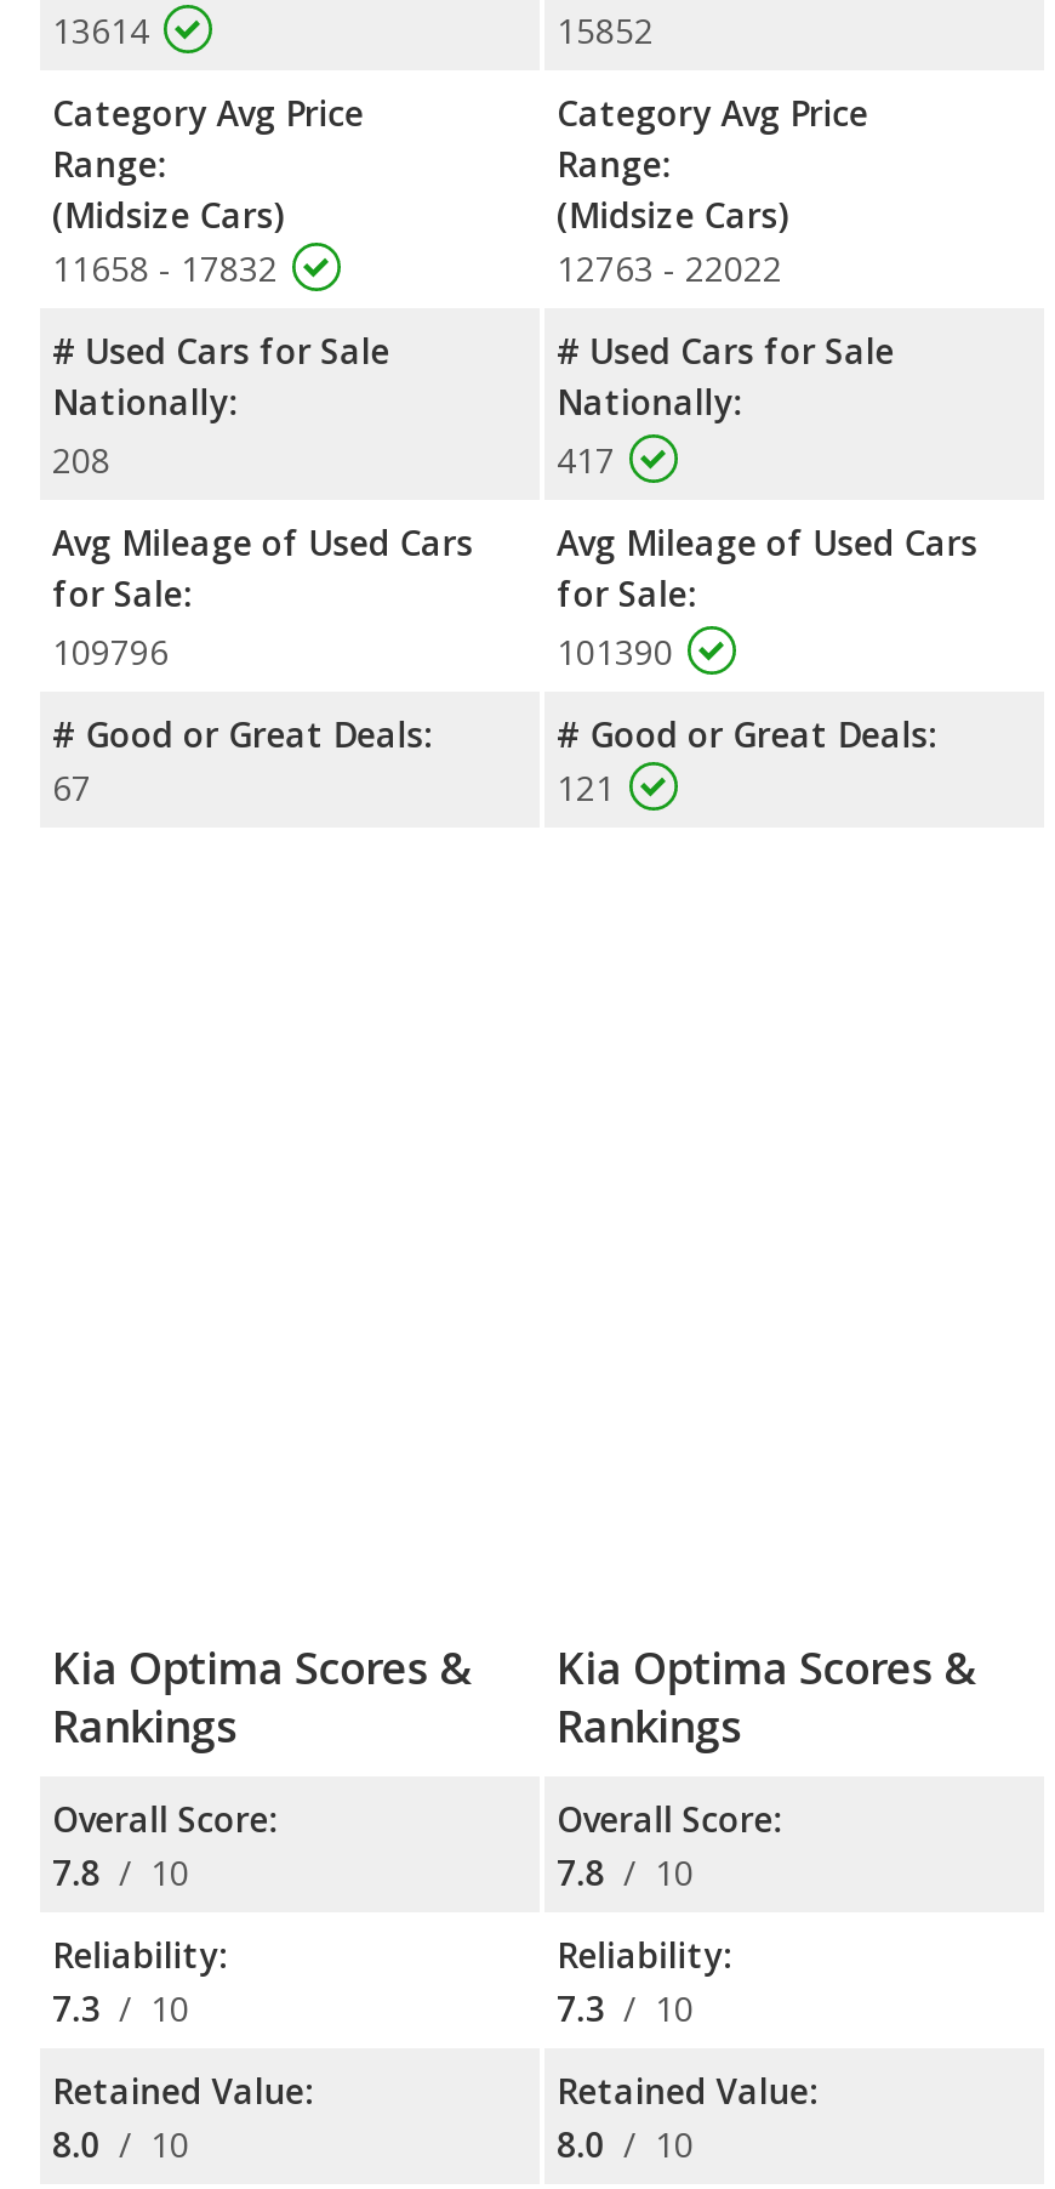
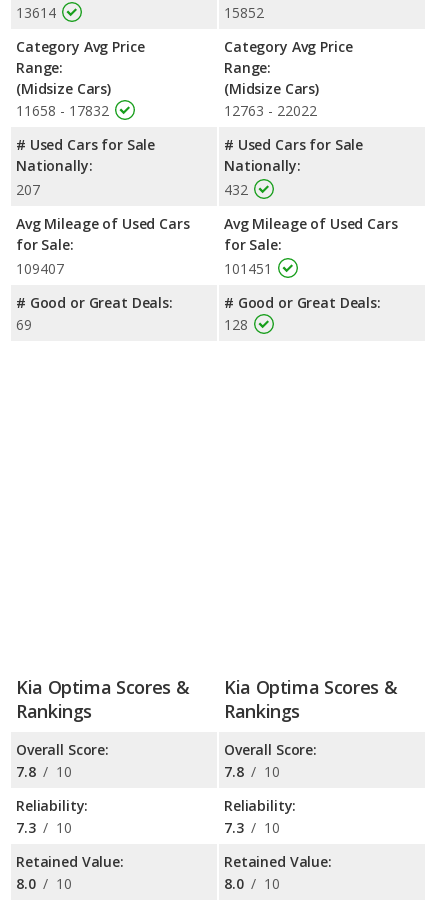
[52,438,110,484] 208 -> [16,180,40,199] 207
[557,438,615,484] 417 -> [224,180,248,199] 432
[52,630,169,676] 109796 -> [16,259,64,278] 109407
[557,630,673,676] 101390 -> [224,259,272,278] 101451
[52,765,91,812] 67 -> [16,315,32,334] 69
[557,765,615,812] 121 -> [224,315,248,334] 128

